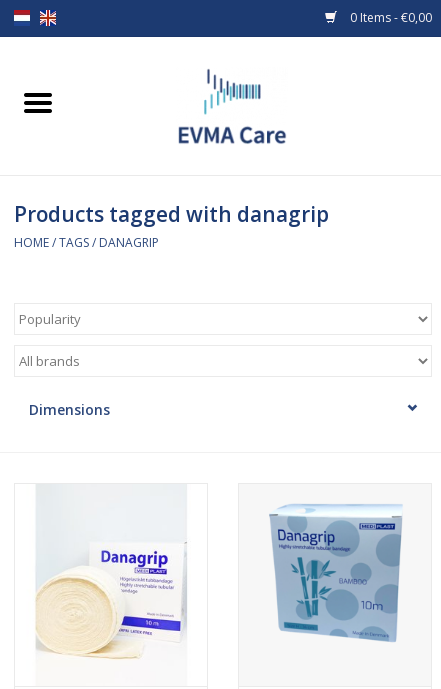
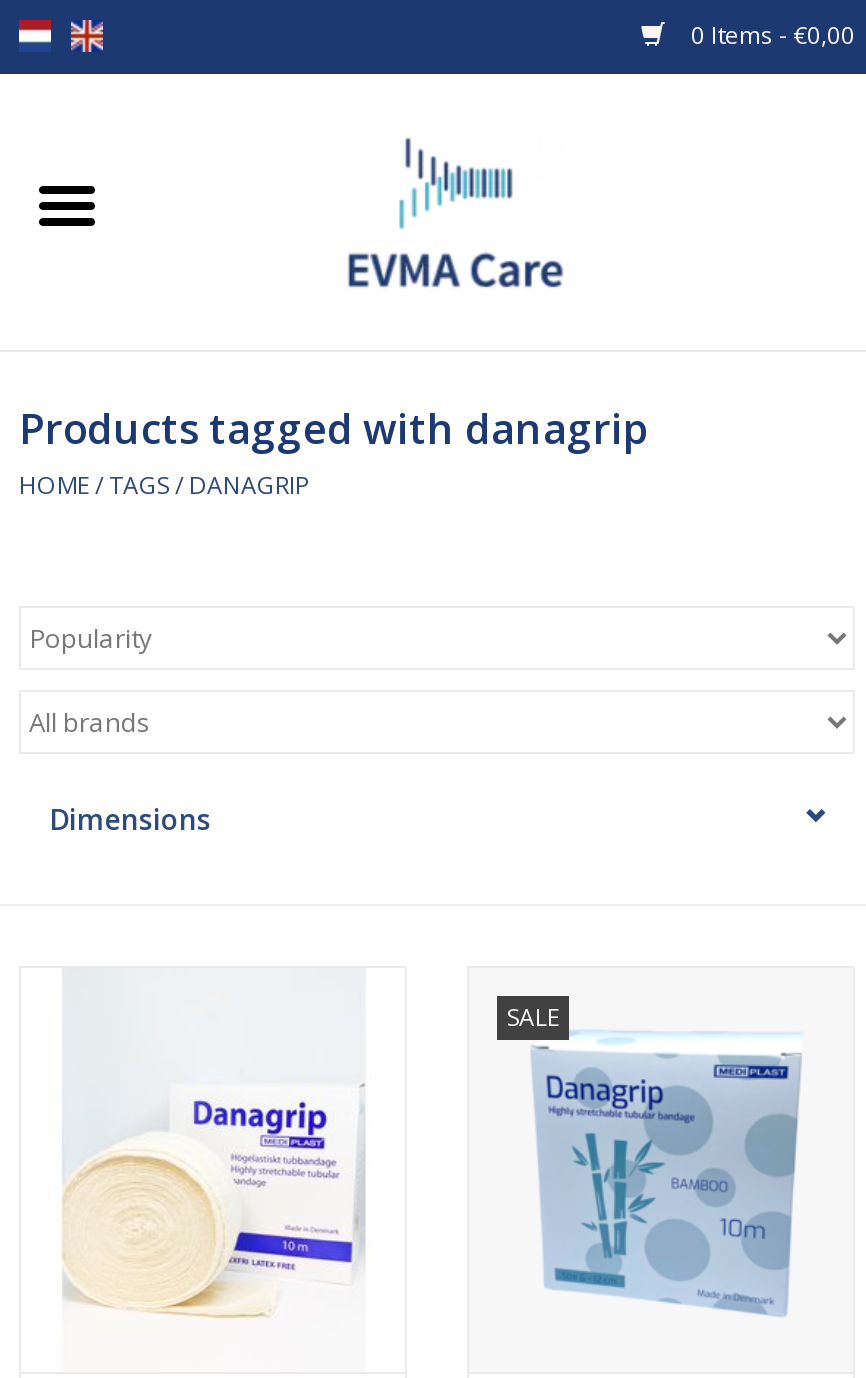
none -> [507,1000,559,1034] SALE
[274,504,404,657] [image] -> [539,1010,803,1316] [image]

